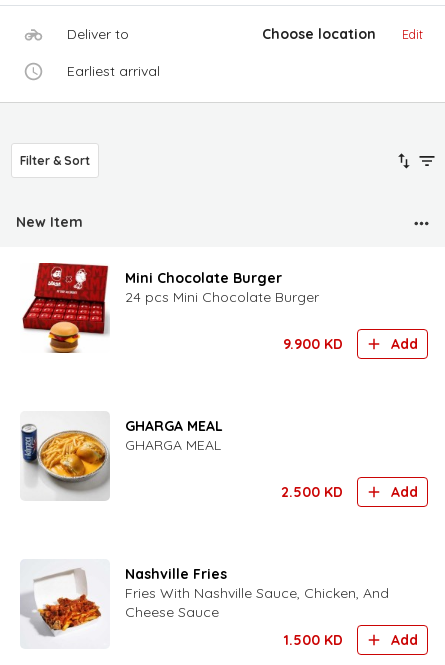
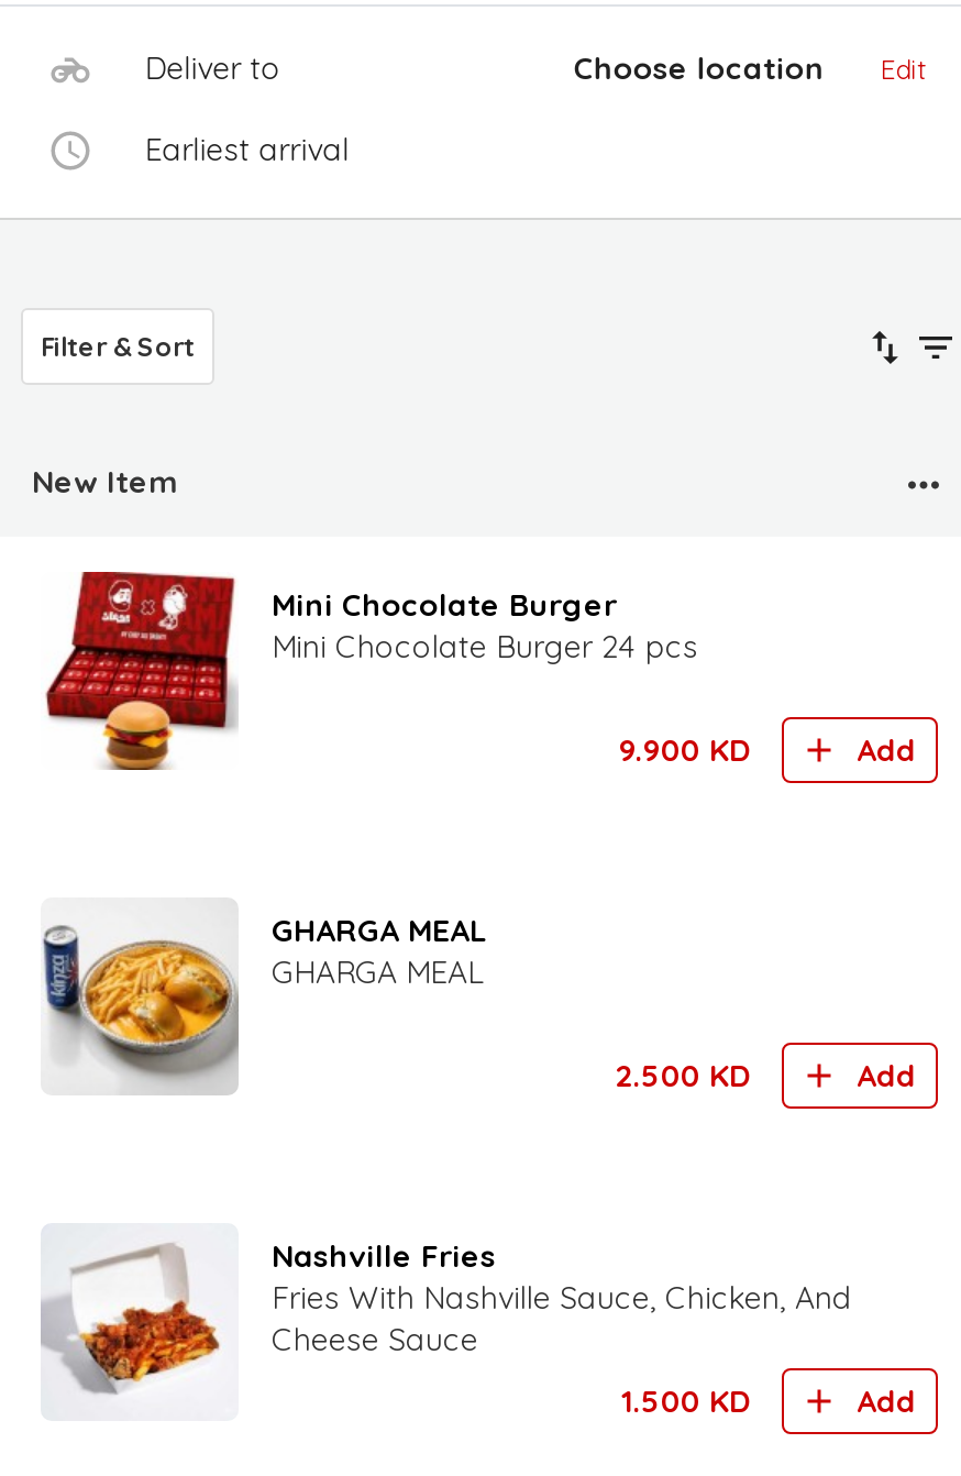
[125,287,319,305] 24 pcs Mini Chocolate Burger -> [272,626,698,665] Mini Chocolate Burger 24 pcs

